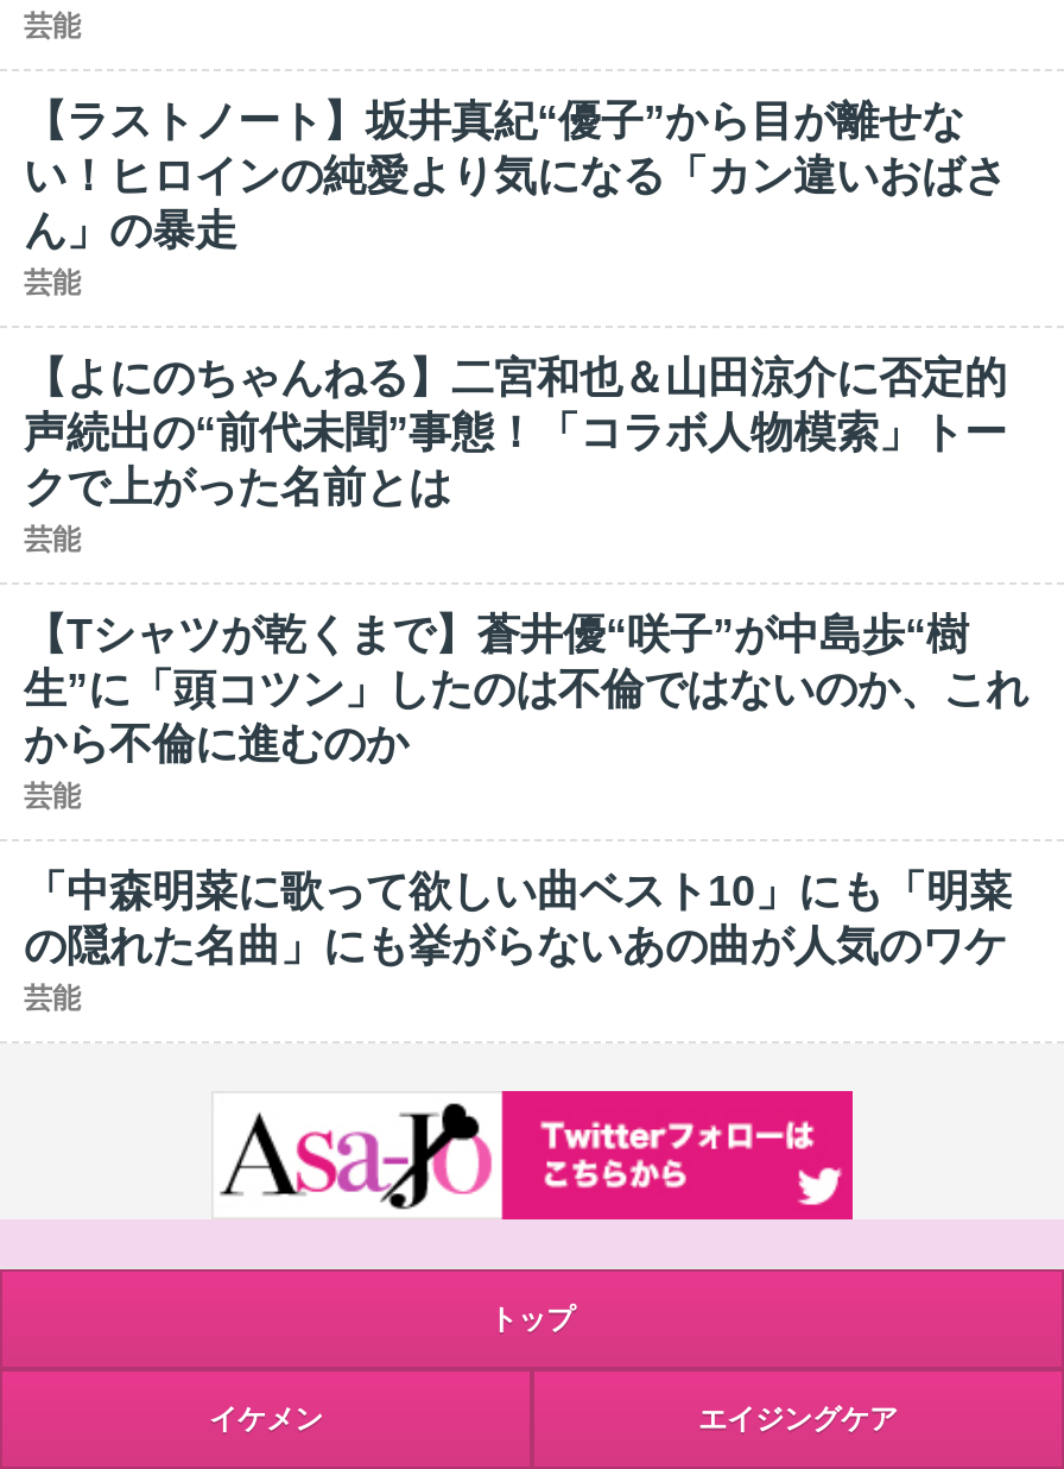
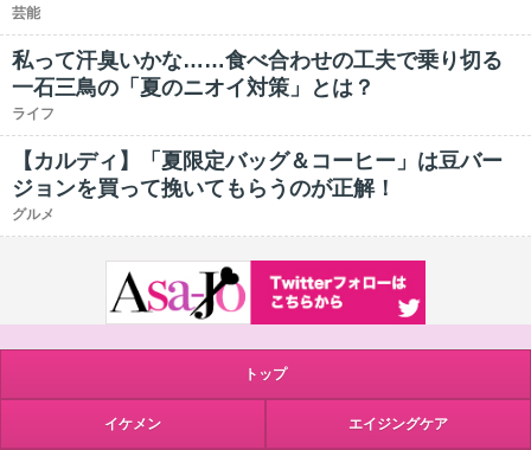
[24,97,1028,1015] 【ラストノート】坂井真紀“優子”から目が離せな | い！ヒロインの純愛より気になる「カン違いおばさ | ん」の暴走 | 芸能 | 【よにのちゃんねる】二宮和也＆山田涼介に否定的 | 声続出の“前代未聞”事態！「コラボ人物模索」トー | クで上がった名前とは | 芸能 | 【Tシャツが乾くまで】蒼井優“咲子”が中島歩“樹 | 生”に「頭コツン」したのは不倫ではないのか、これ | から不倫に進むのか | 芸能 | 「中森明菜に歌って欲しい曲ベスト10」にも「明菜 | の隠れた名曲」にも挙がらないあの曲が人気のワケ | 芸能 -> [12,49,503,223] 私って汗臭いかな……食べ合わせの工夫で乗り切る | 一石三鳥の「夏のニオイ対策」とは？ | ライフ | 【カルディ】「夏限定バッグ＆コーヒー」は豆バー | ジョンを買って挽いてもらうのが正解！ | グルメ

